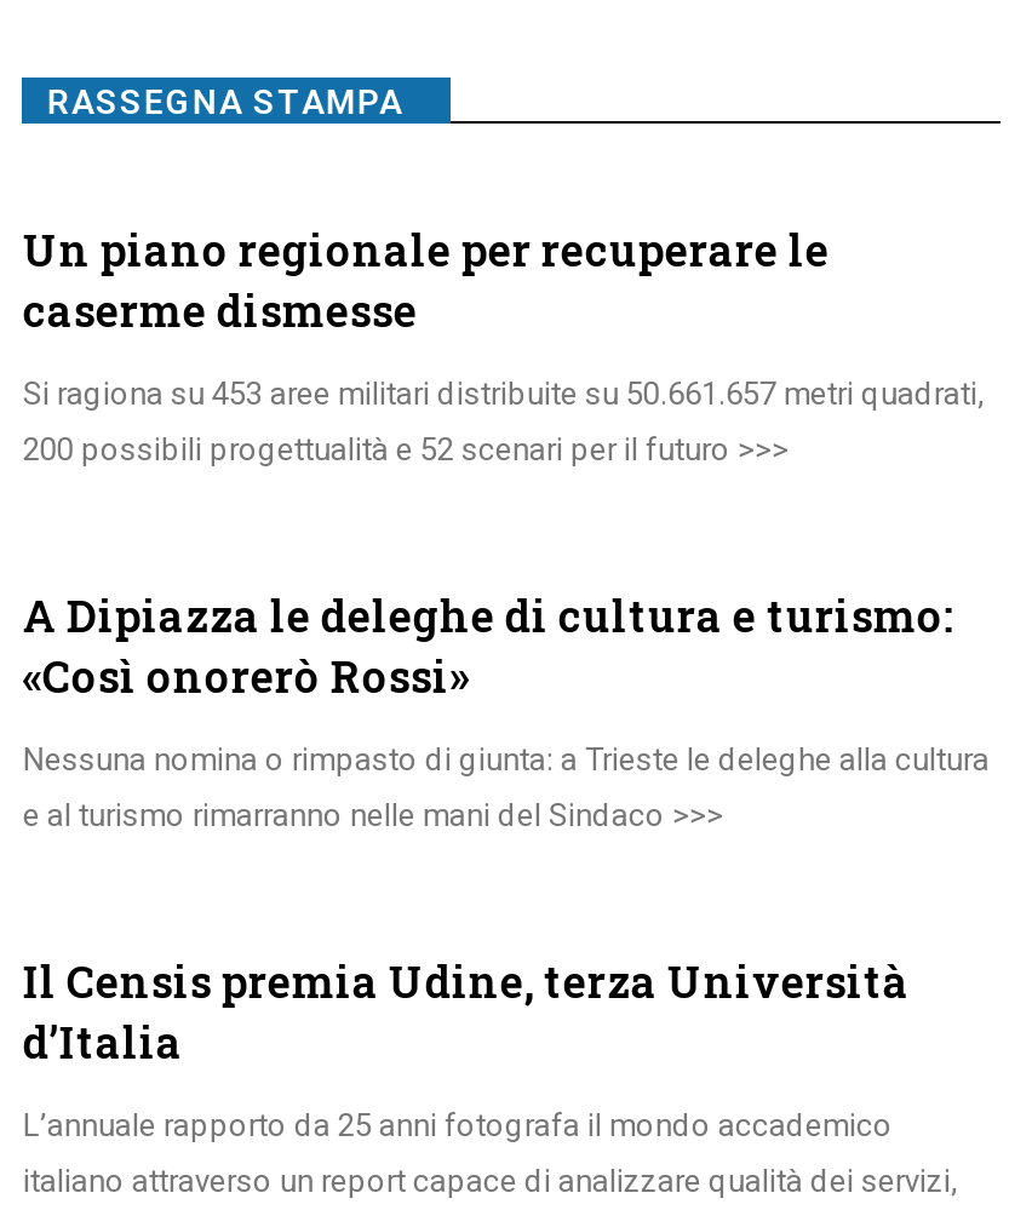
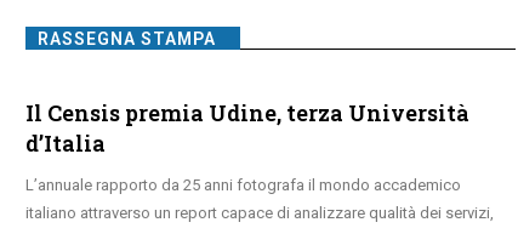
[23,219,989,832] Un piano regionale per recuperare le | caserme dismesse | Si ragiona su 453 aree militari distribuite su 50.661.657 metri quadrati, | 200 possibili progettualità e 52 scenari per il futuro | A Dipiazza le deleghe di cultura e turismo: | «Così onorerò Rossi» | Nessuna nomina o rimpasto di giunta: a Trieste le deleghe alla cultura | e al turismo rimarranno nelle mani del Sindaco -> none

